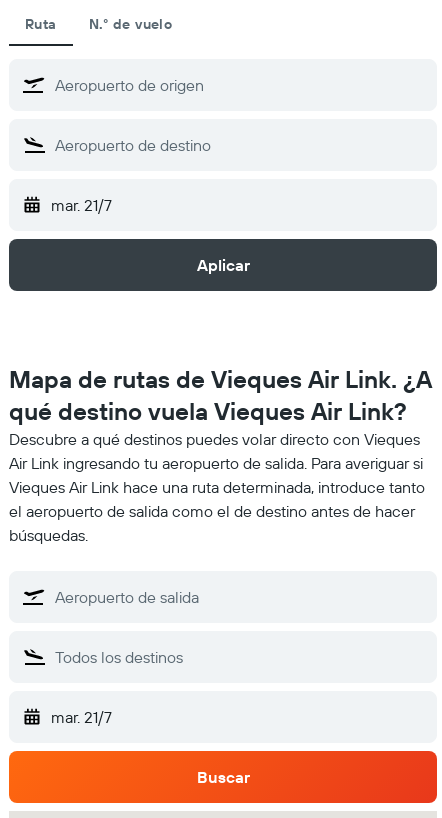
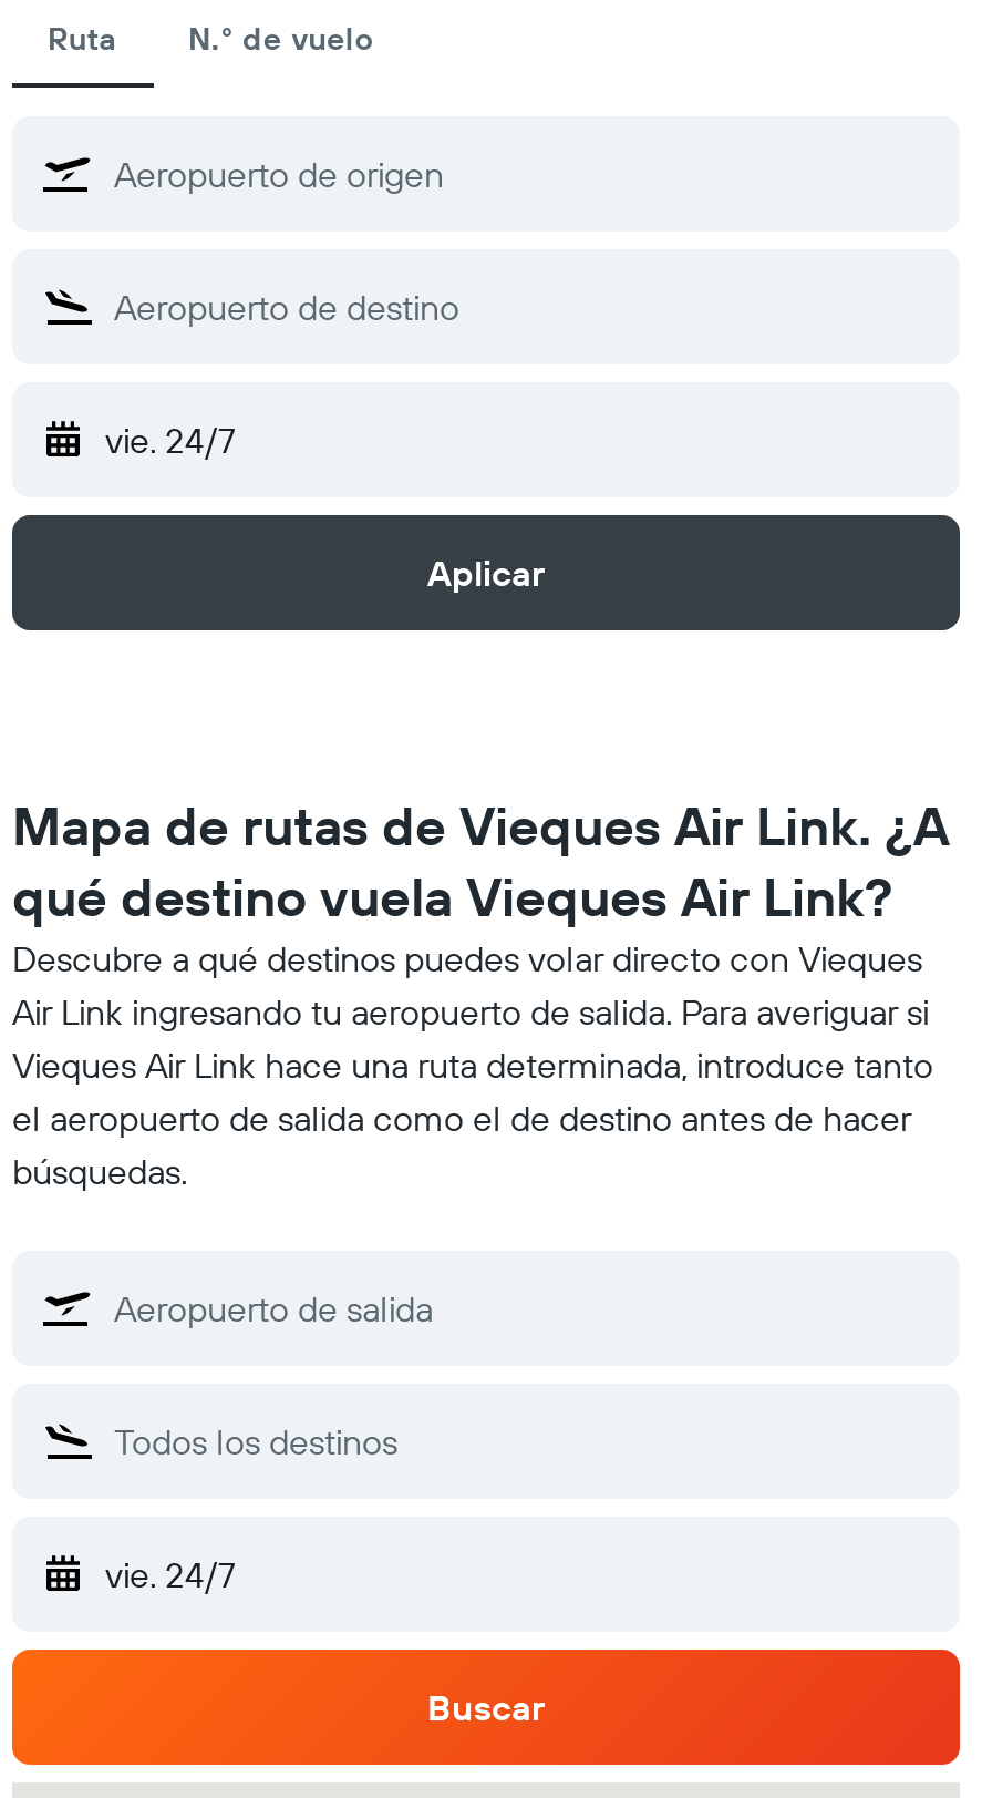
[51,195,112,215] mar. 21/7 -> [105,418,236,462] vie. 24/7
[51,707,112,727] mar. 21/7 -> [105,1552,236,1596] vie. 24/7

